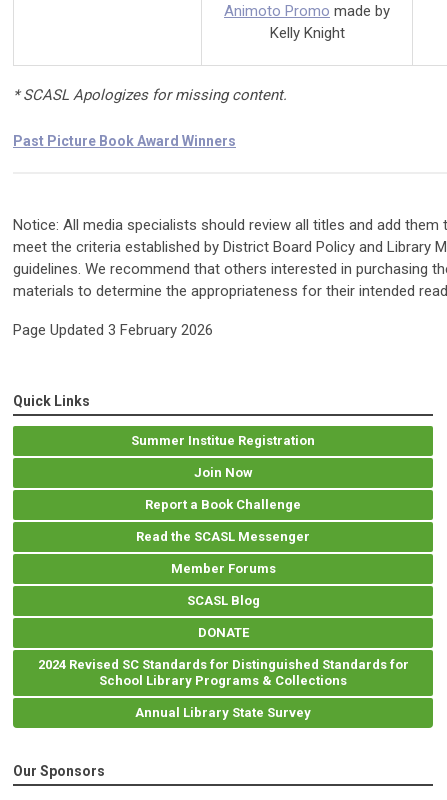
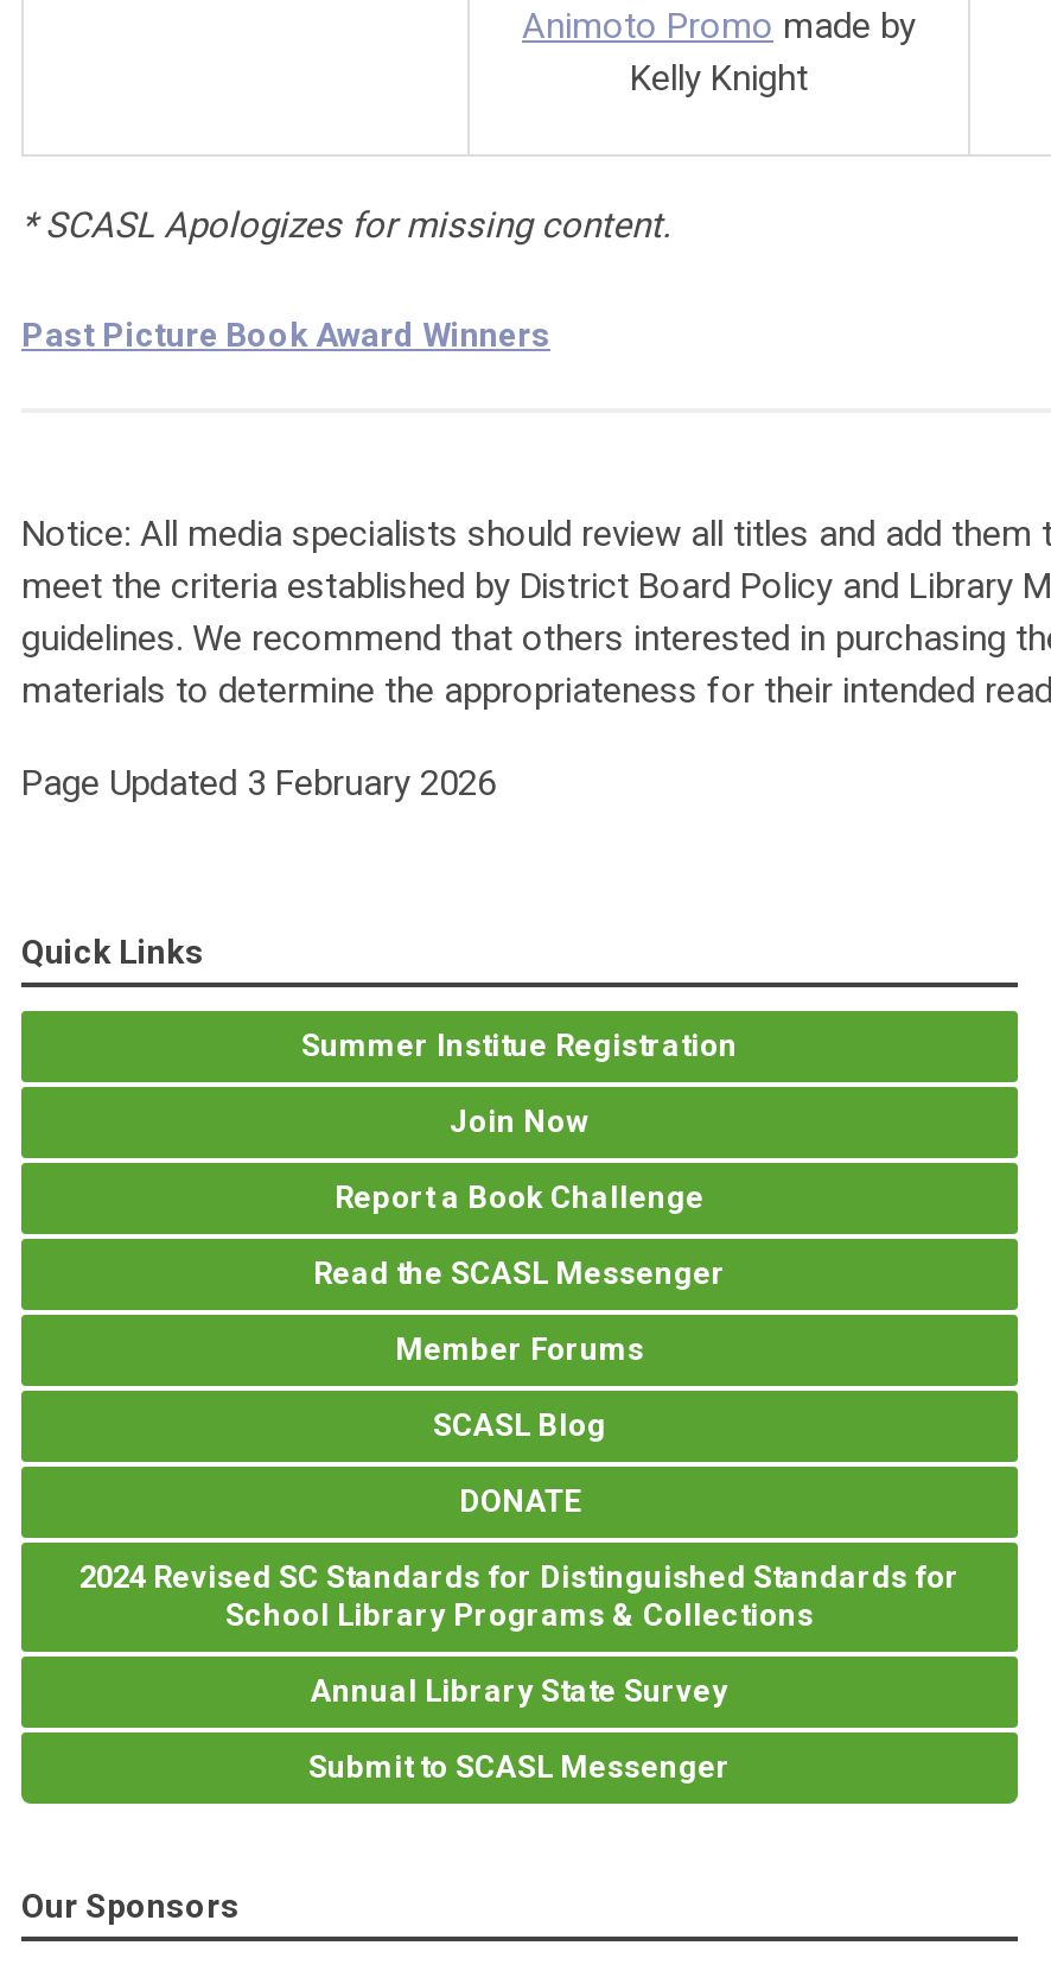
none -> [308,1750,731,1785] Submit to SCASL Messenger

